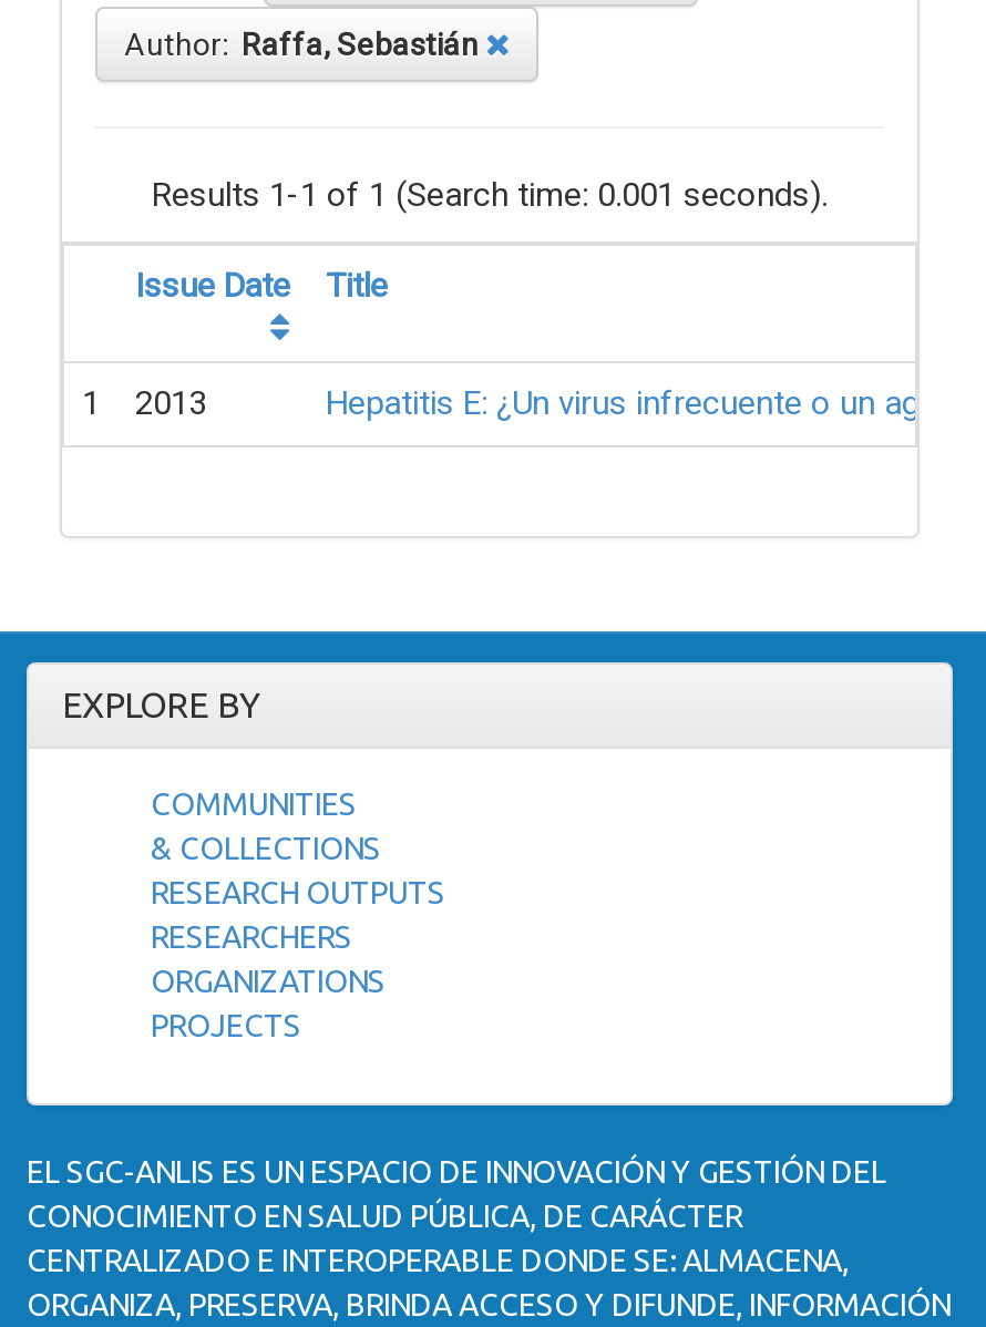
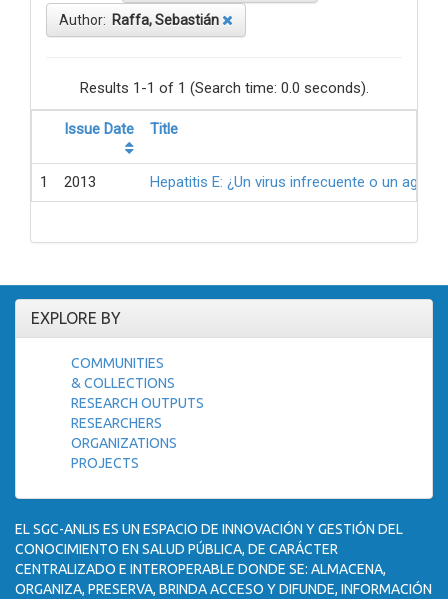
[152,175,828,215] Results 1-1 of 1 (Search time: 0.001 seconds). -> [79,79,368,97] Results 1-1 of 1 (Search time: 0.0 seconds).

